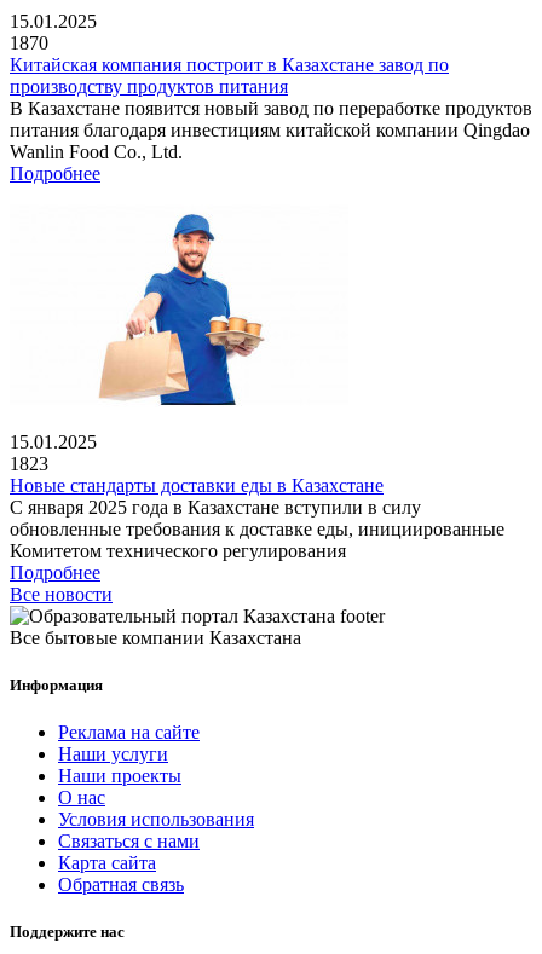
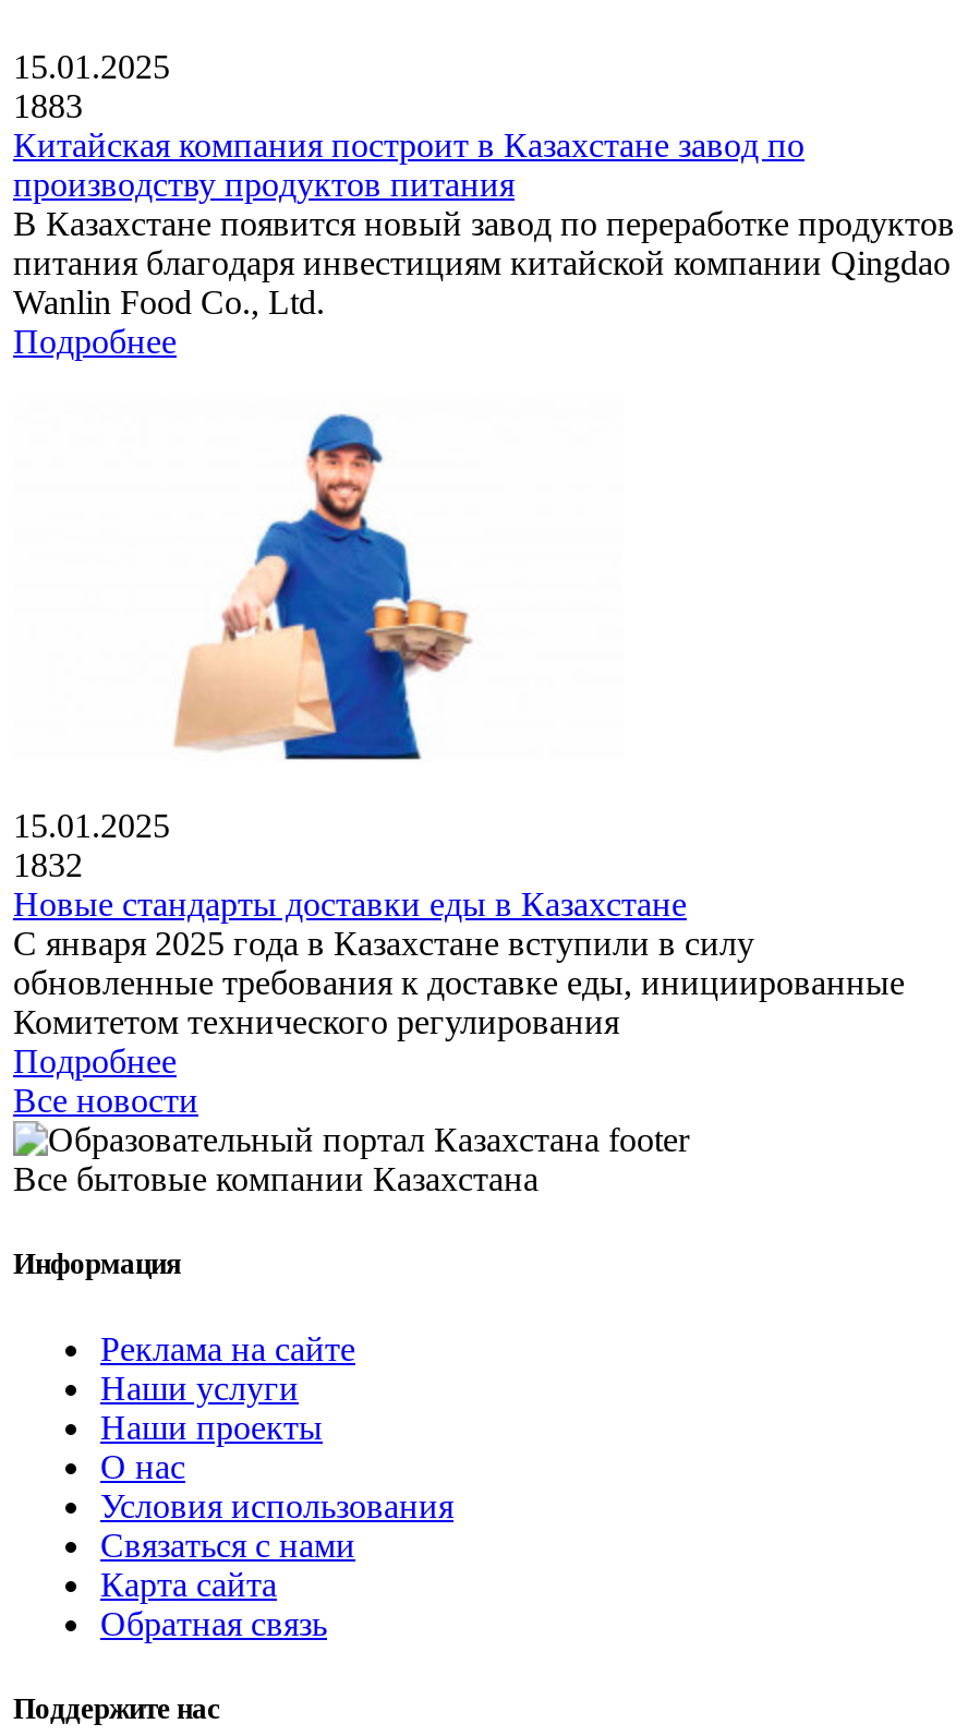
[10,33,48,53] 1870 -> [13,87,83,124] 1883
[10,453,48,474] 1823 -> [13,846,83,883] 1832

